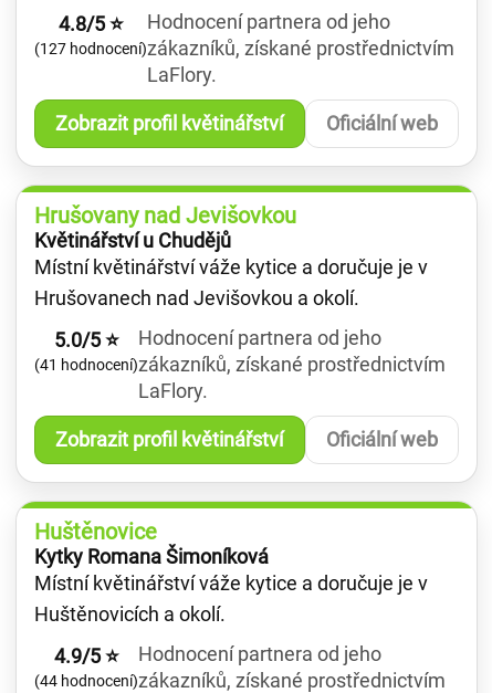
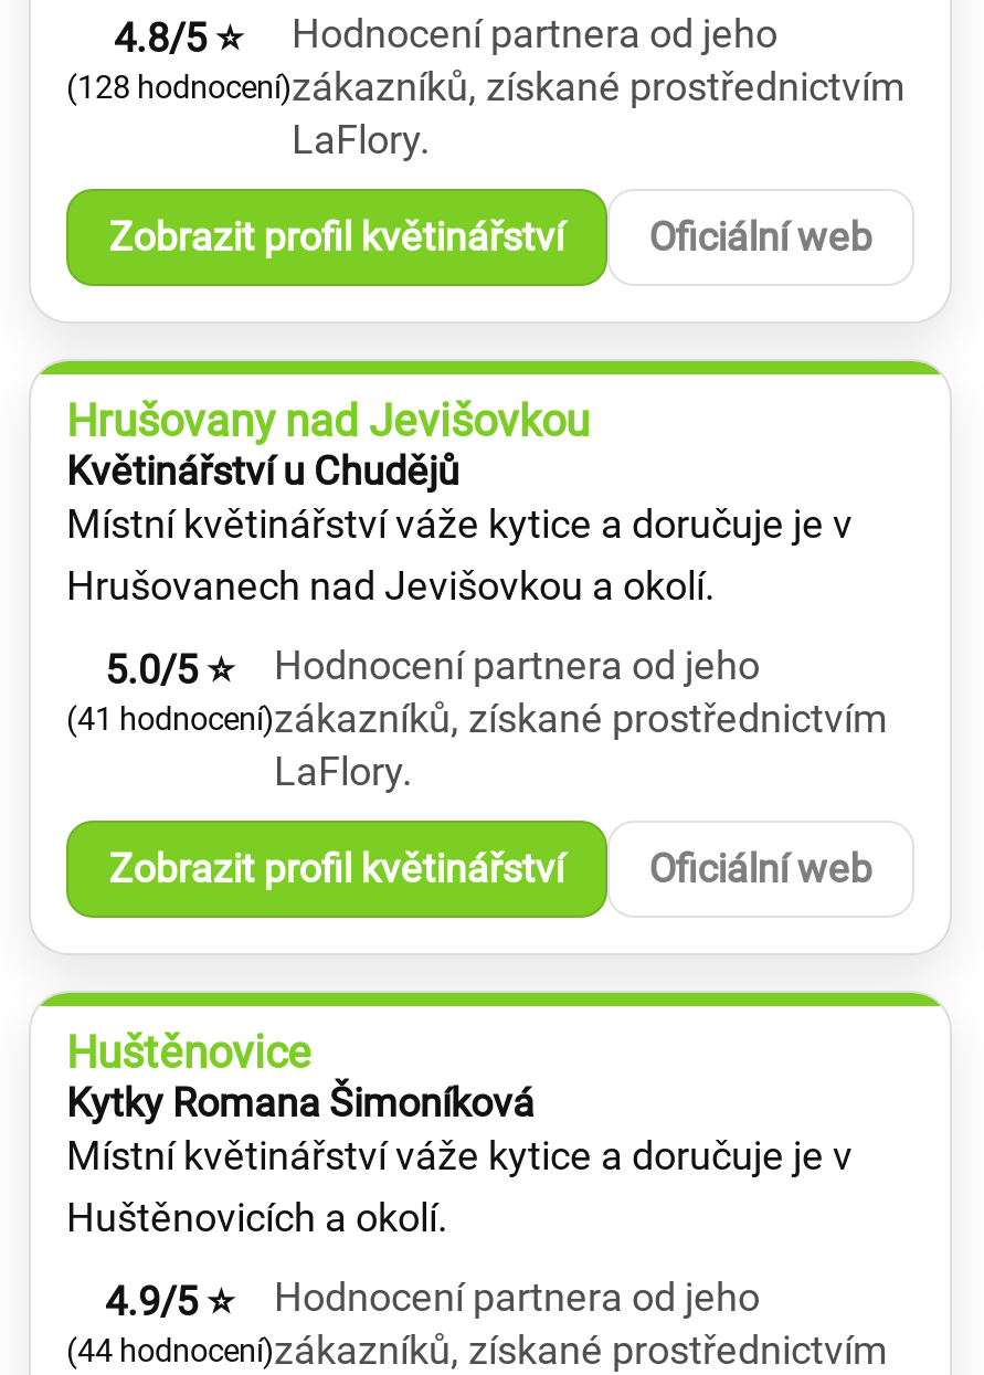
[34,36,454,60] (127 hodnocení) zákazníků, získané prostřednictvím -> [66,63,906,109] (128 hodnocení) zákazníků, získané prostřednictvím

